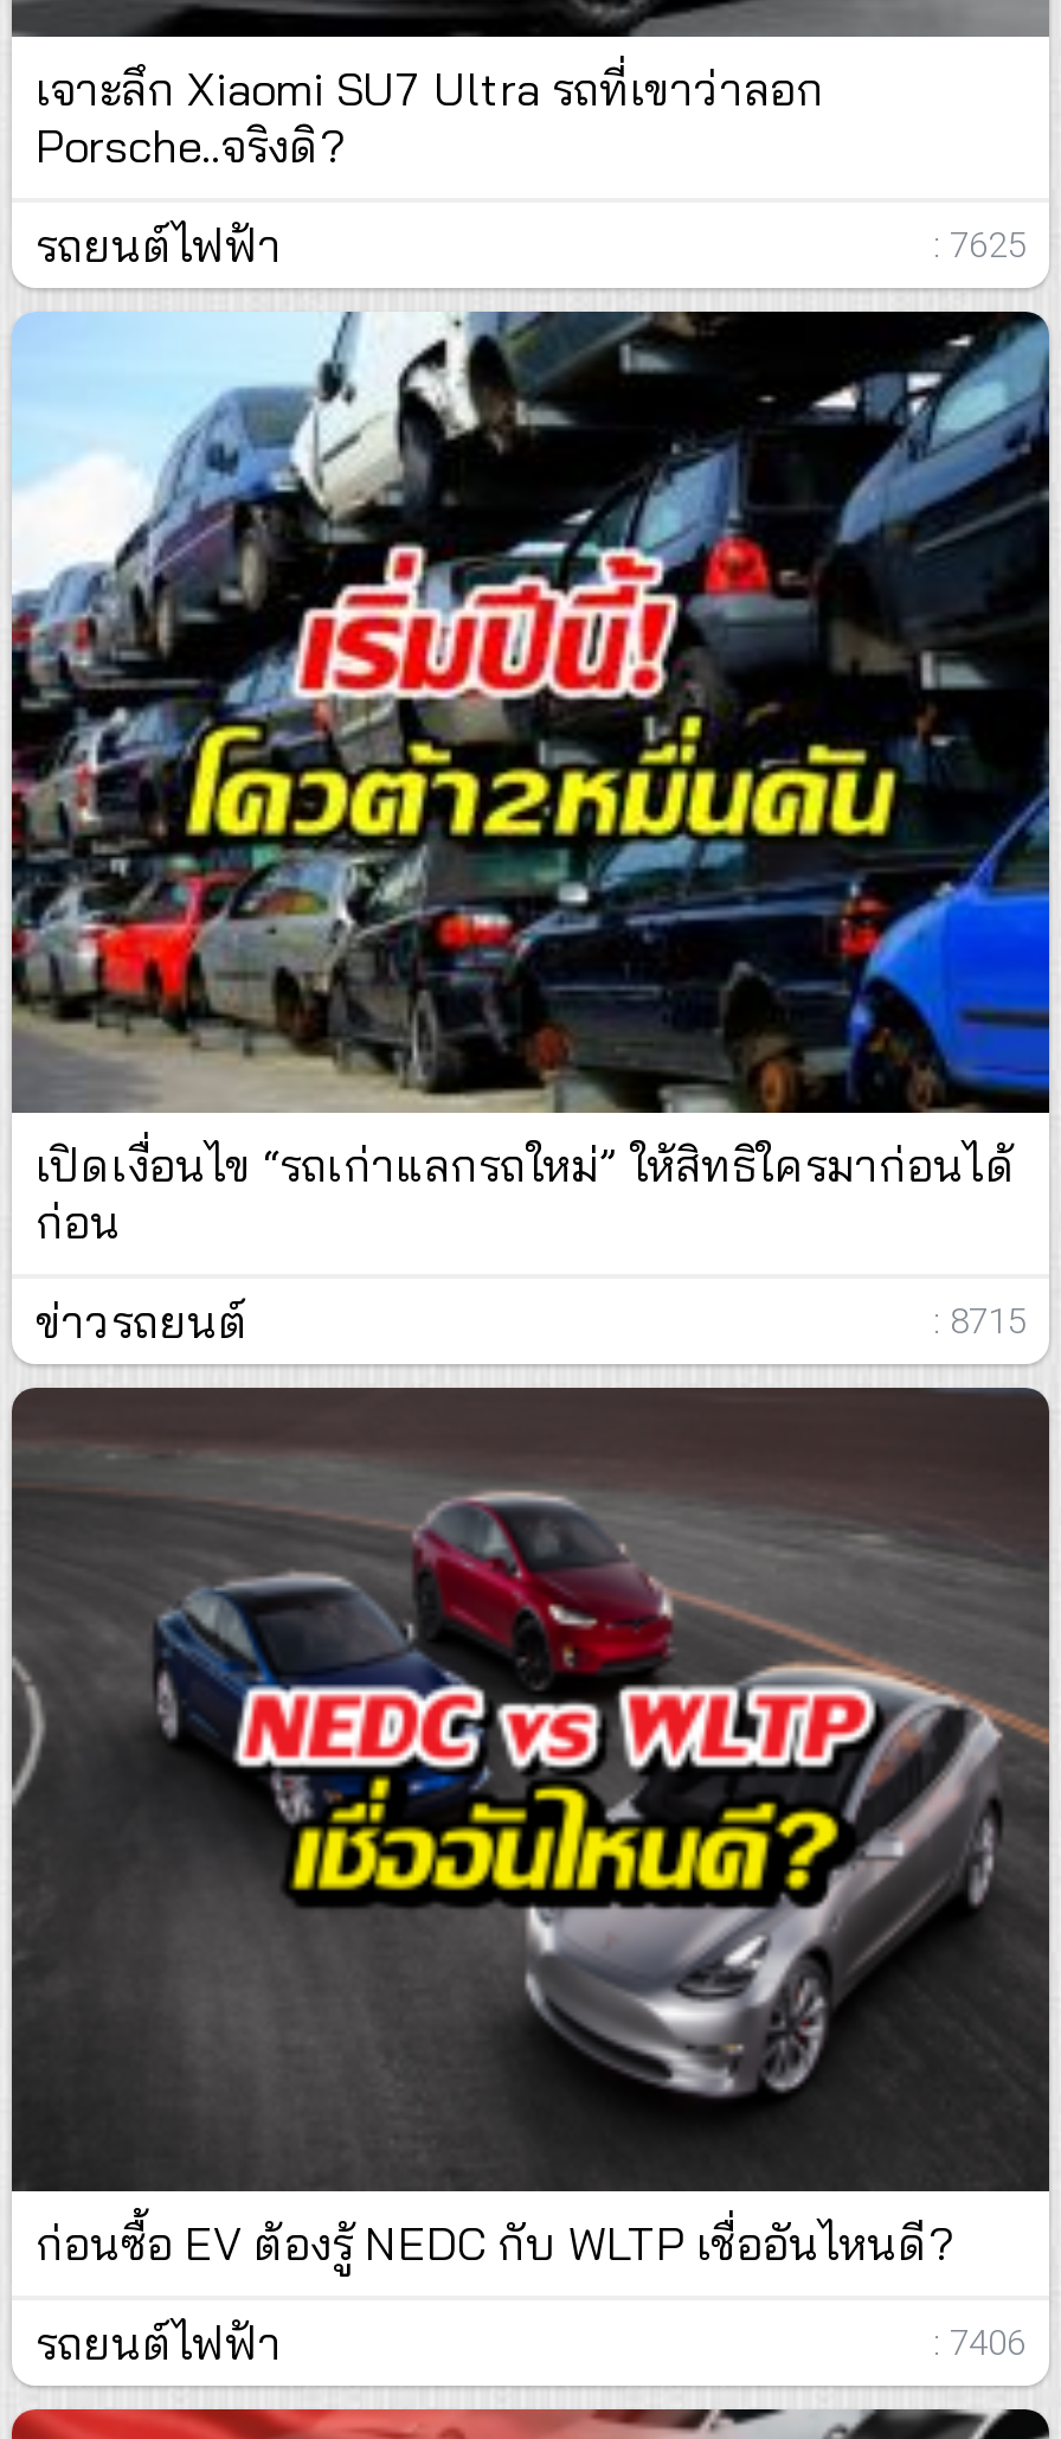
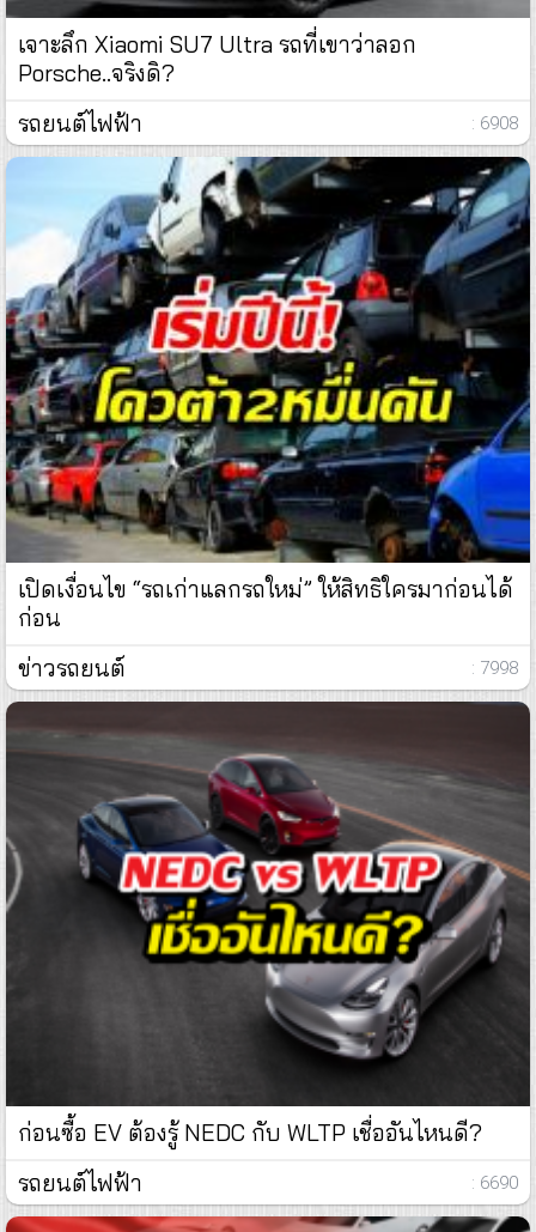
[933,223,1025,266] : 7625 -> [471,113,518,134] : 6908
[933,1300,1025,1343] : 8715 -> [471,657,518,678] : 7998
[933,2320,1025,2363] : 7406 -> [471,1172,518,1194] : 6690

